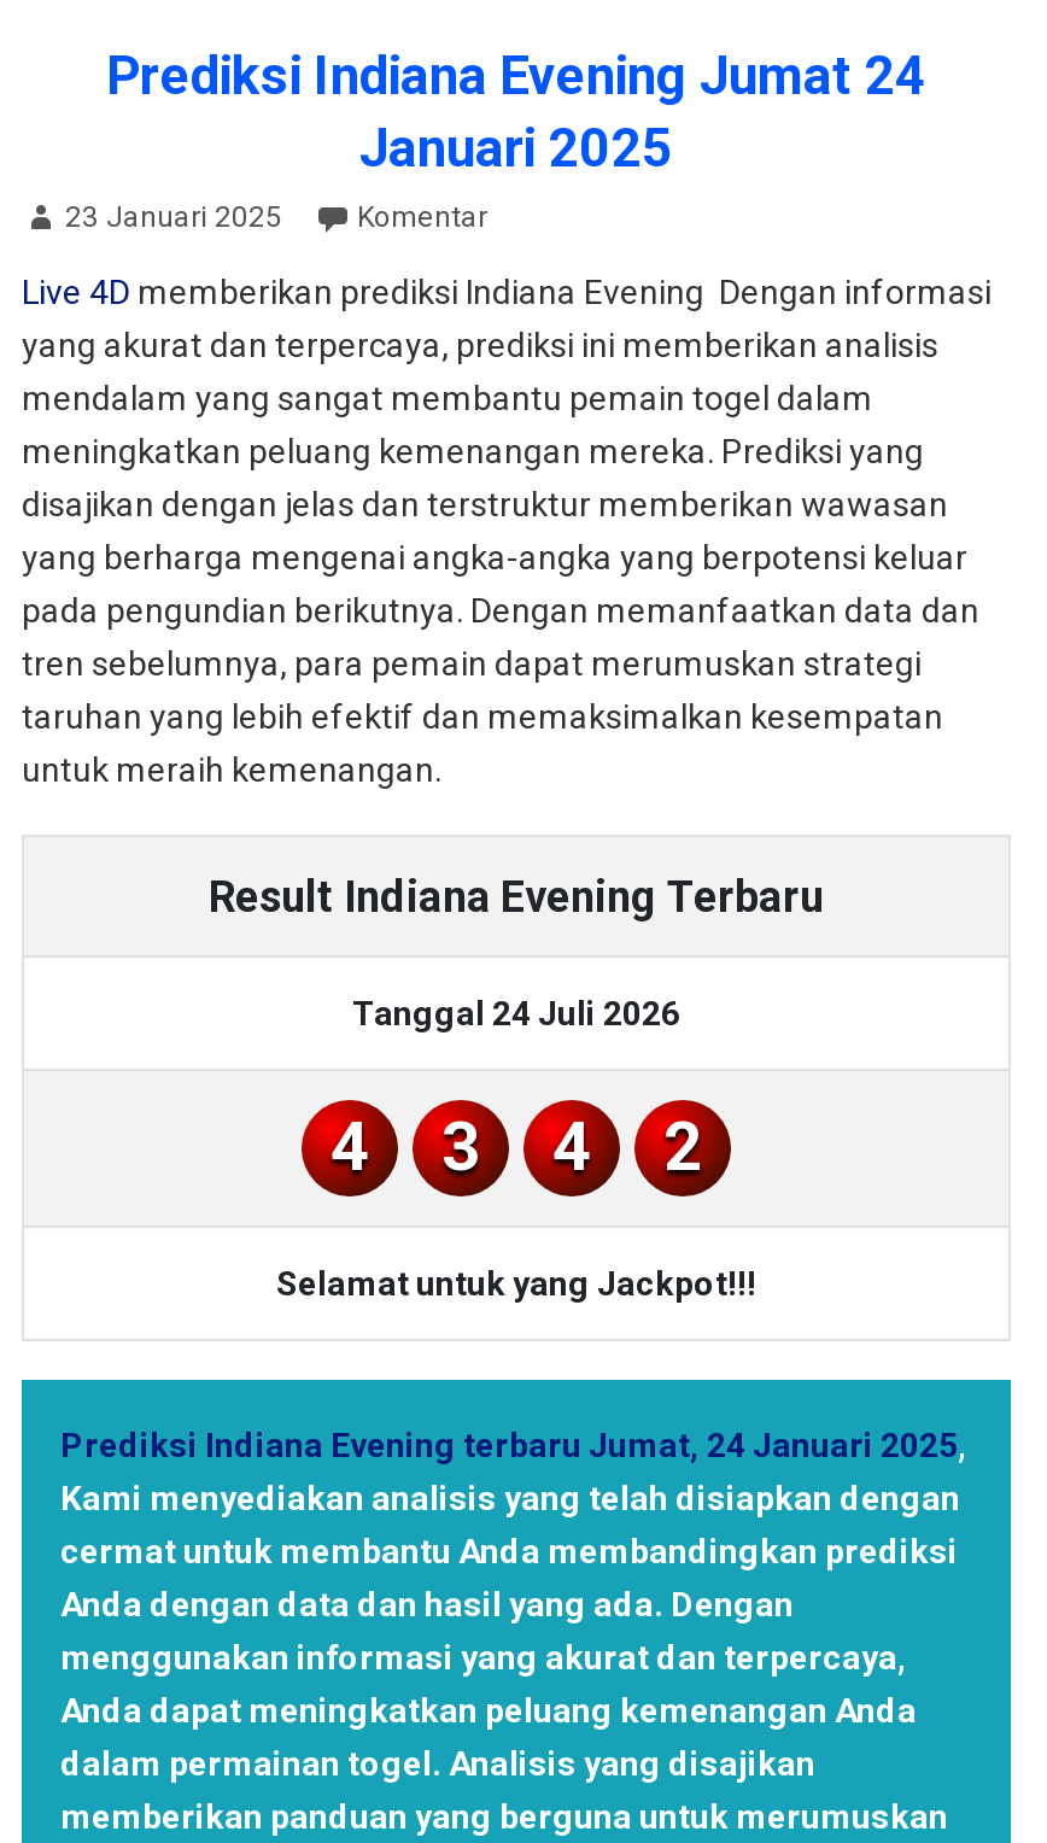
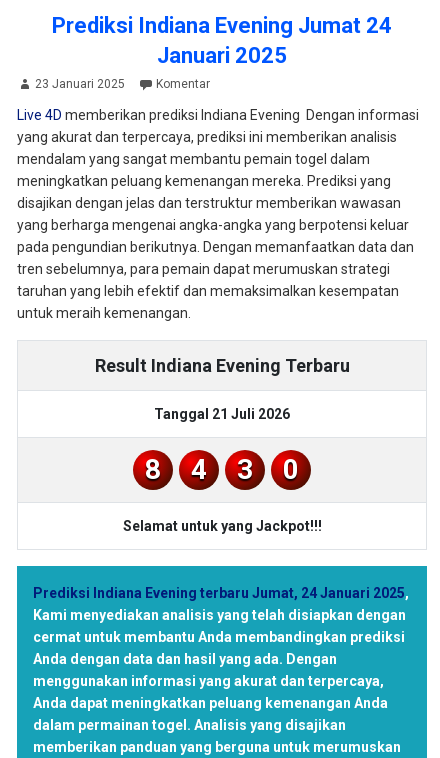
[352,993,680,1032] Tanggal 24 Juli 2026 -> [145,406,290,486] Tanggal 21 Juli 2026 | 8
[552,1106,702,1186] 4 | 2 -> [283,453,299,486] 0

